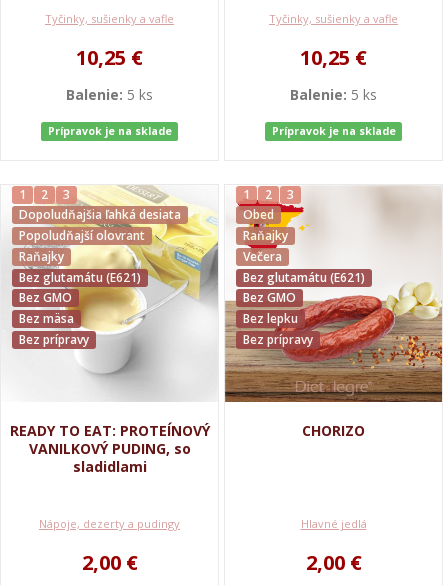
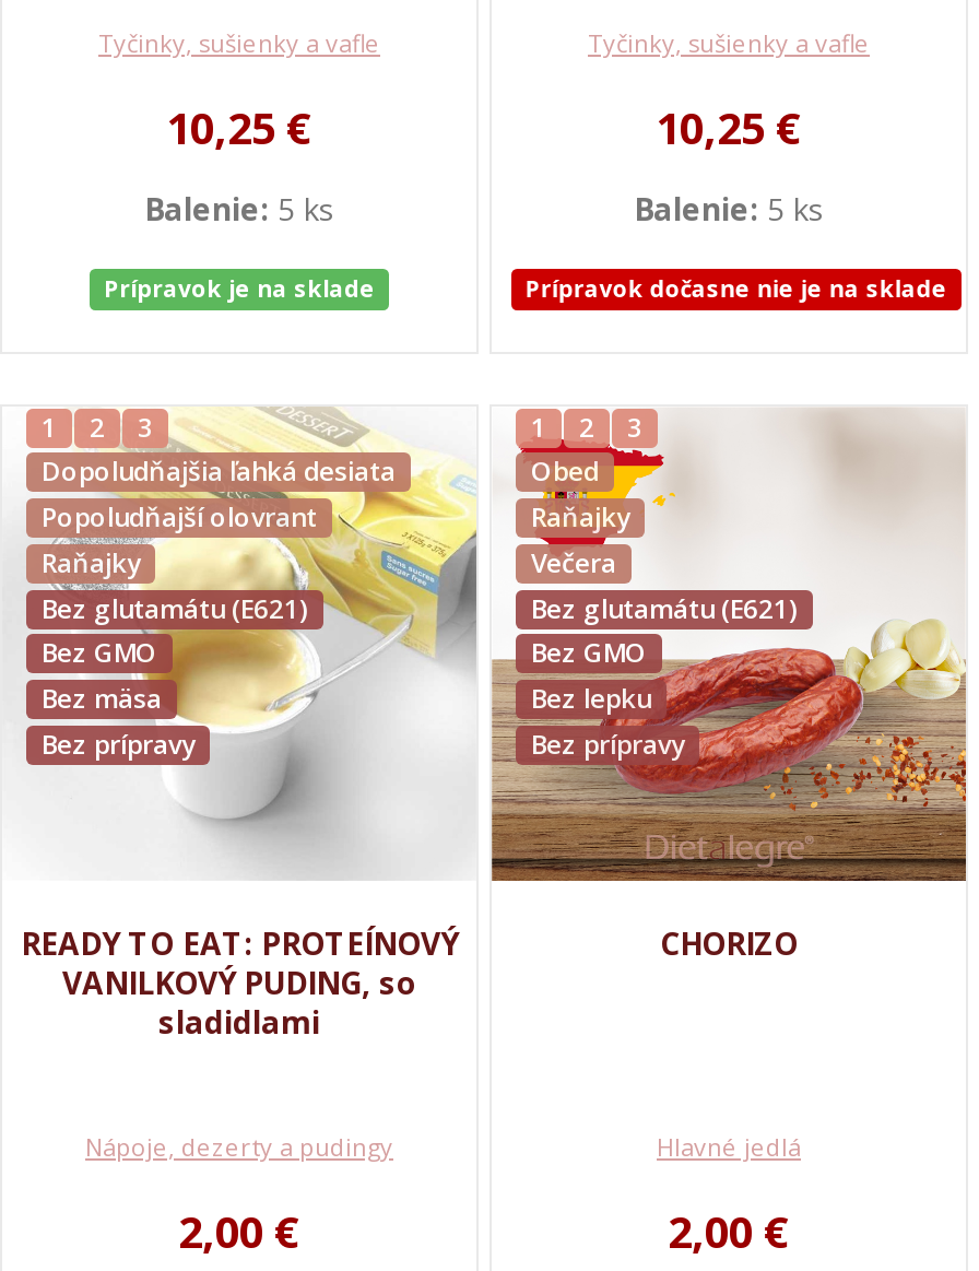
[271,124,395,138] Prípravok je na sklade -> [525,273,947,303] Prípravok dočasne nie je na sklade

